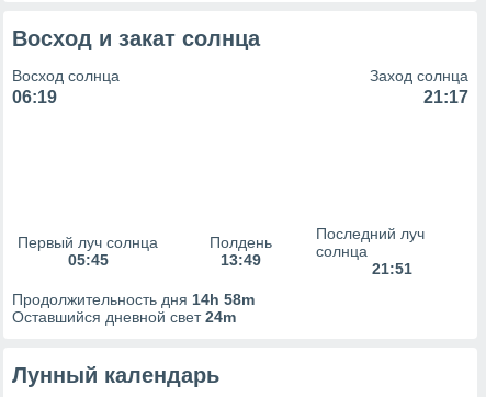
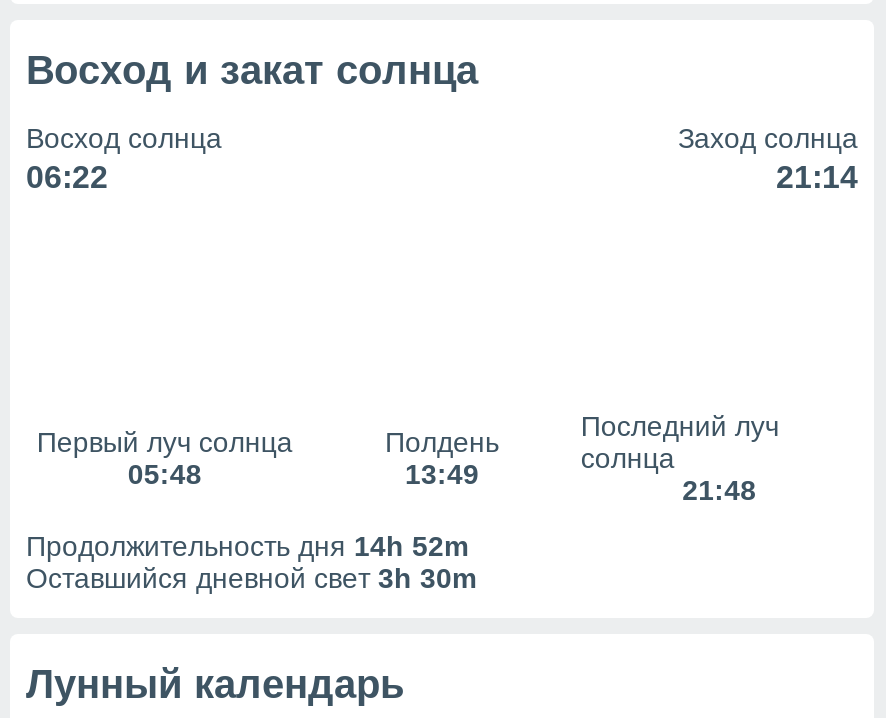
[12,88,57,106] 06:19 -> [26,160,108,194] 06:22
[423,88,468,106] 21:17 -> [776,160,858,194] 21:14
[68,251,108,269] 05:45 -> [128,458,202,490] 05:48
[372,260,413,277] 21:51 -> [682,474,756,506] 21:48
[12,291,255,326] Продолжительность дня 14h 58m | Оставшийся дневной свет 24m -> [26,530,476,594] Продолжительность дня 14h 52m | Оставшийся дневной свет 3h 30m

